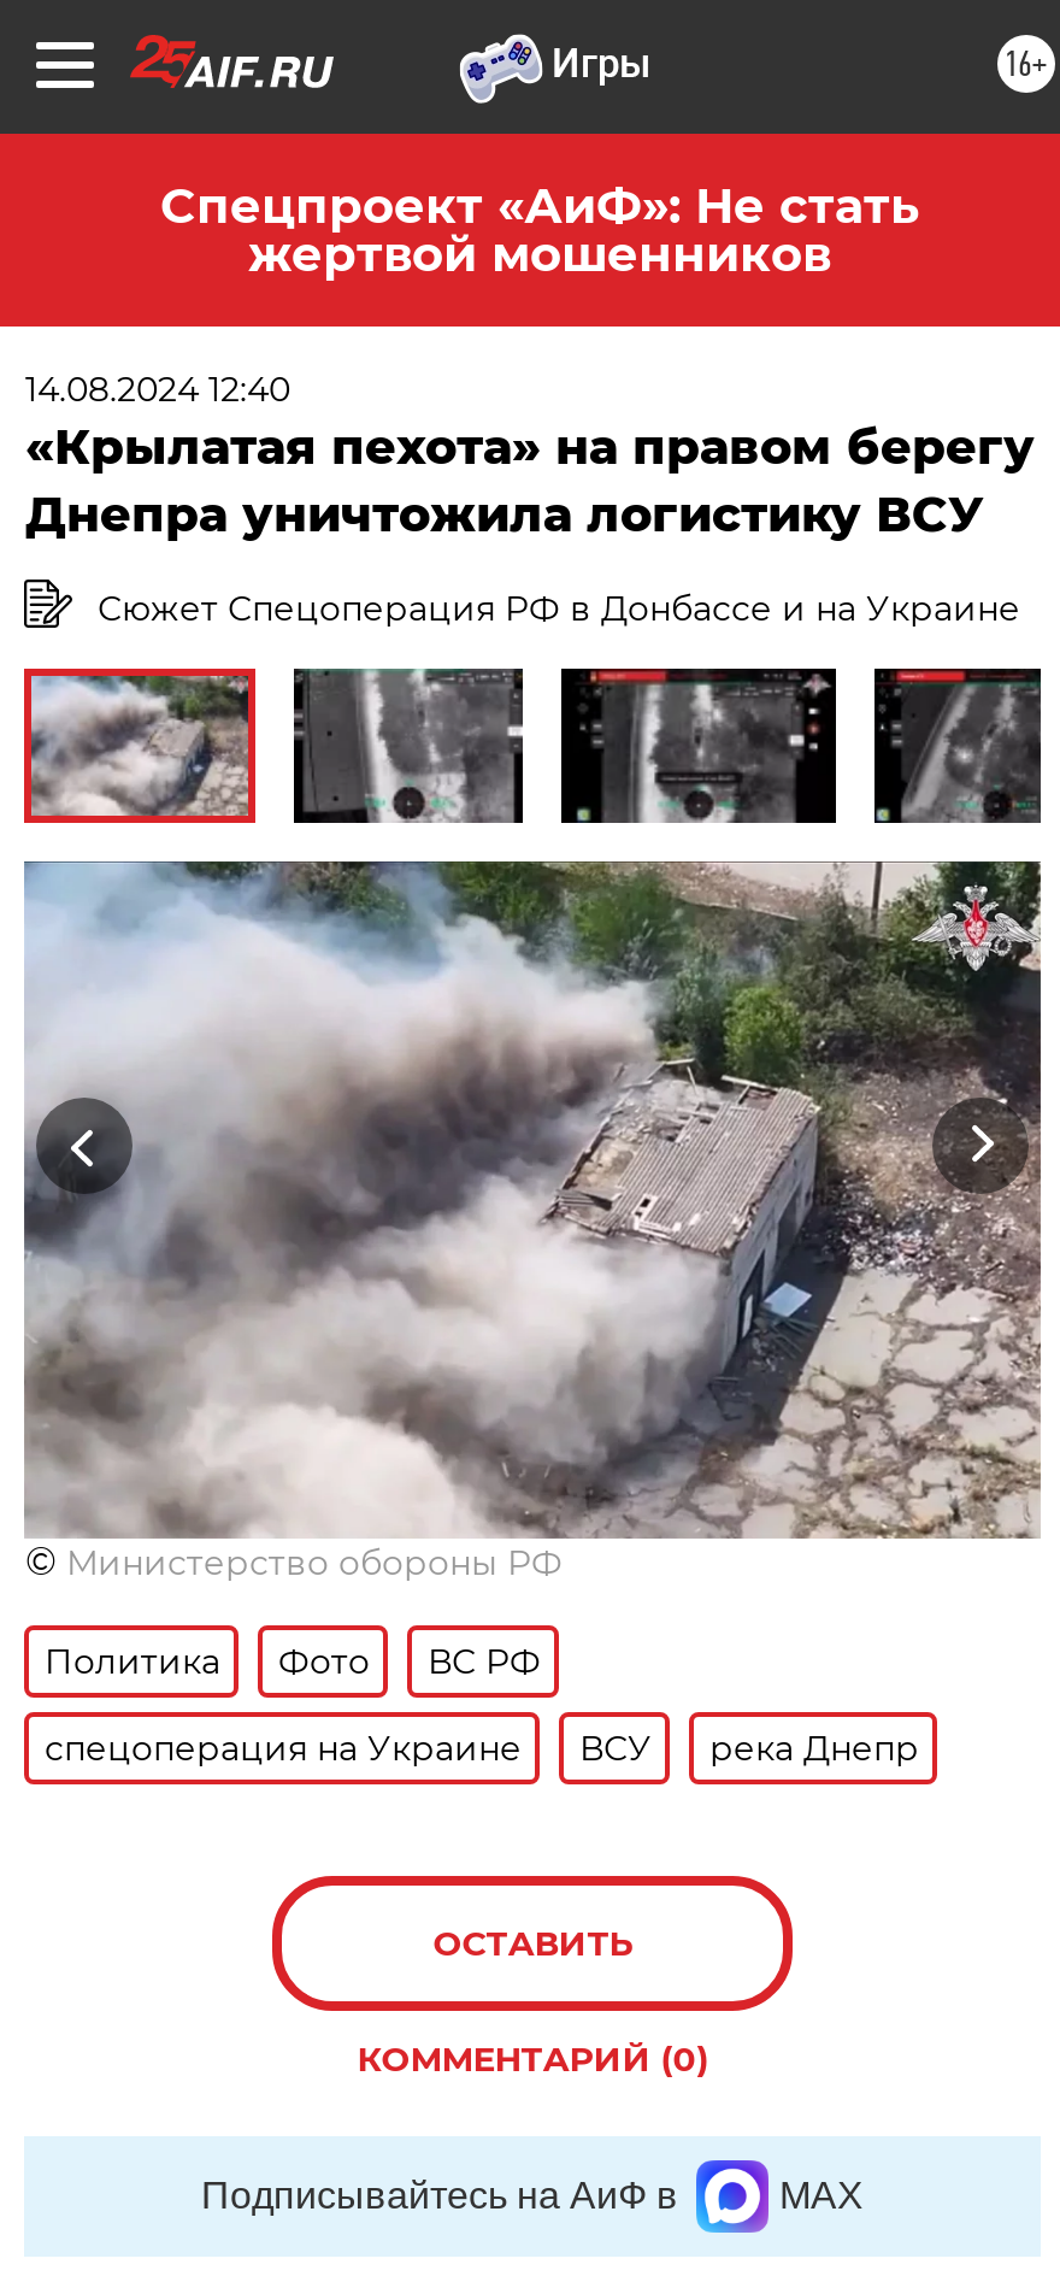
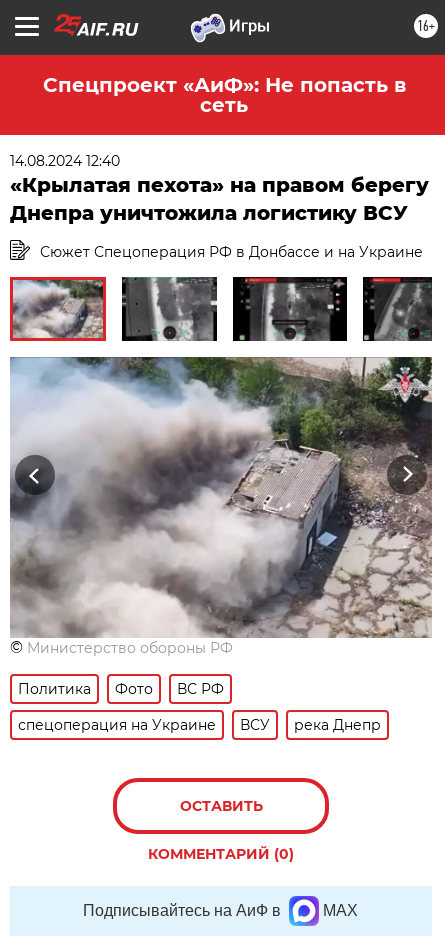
[160,177,919,283] Спецпроект «АиФ»: Не стать | жертвой мошенников -> [42,73,405,117] Спецпроект «АиФ»: Не попасть в | сеть

